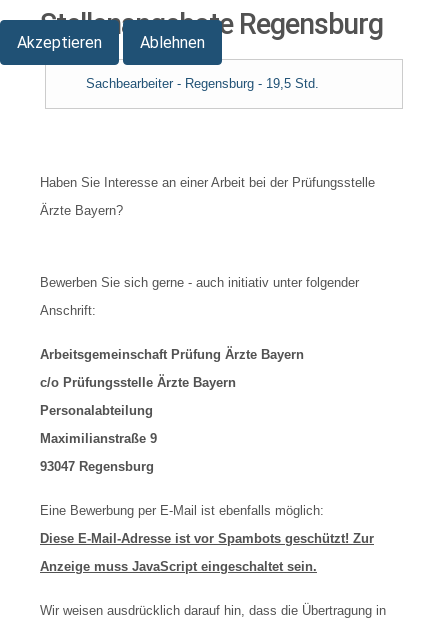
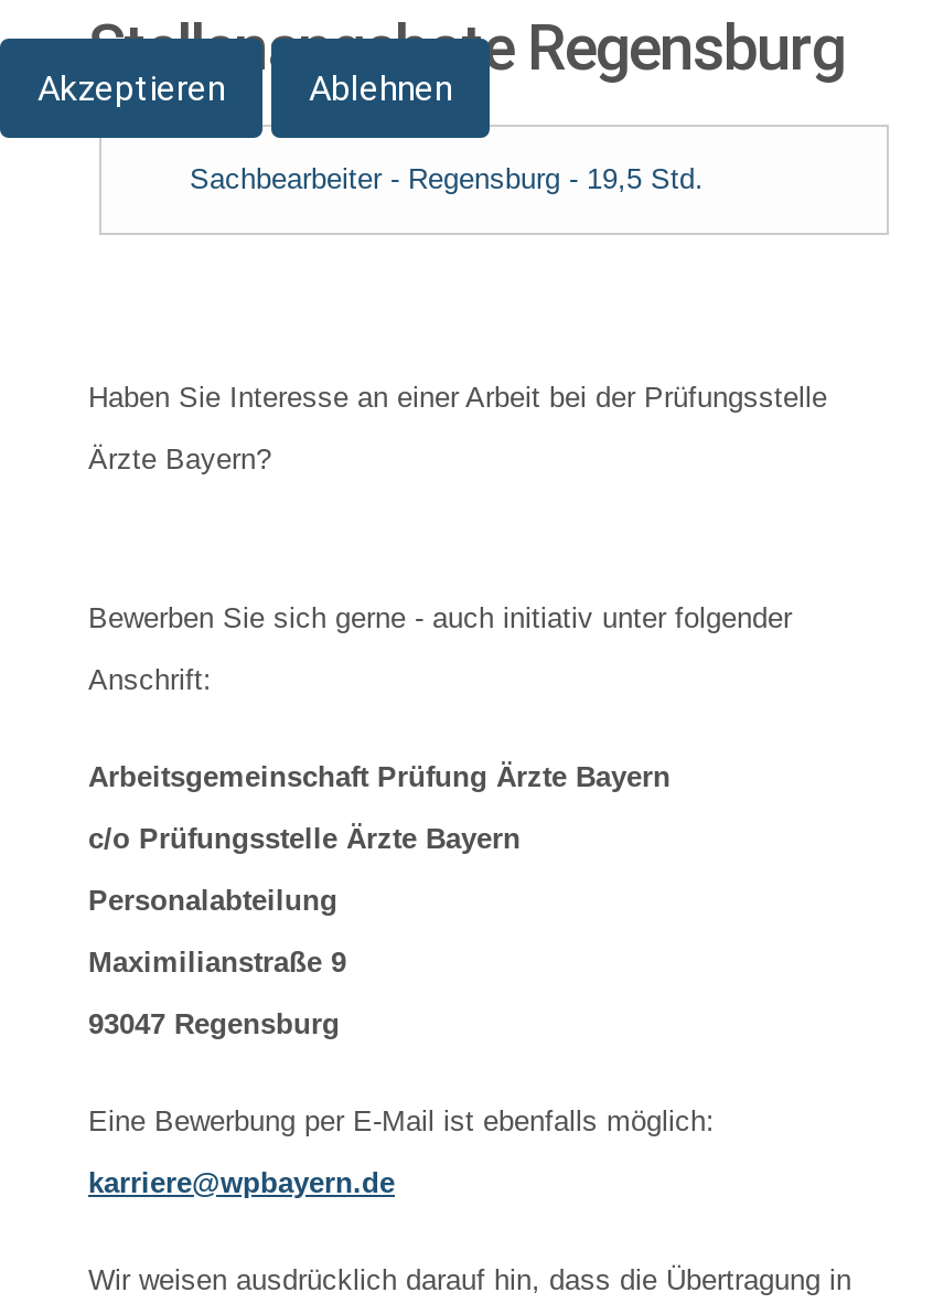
[40,531,374,574] Diese E-Mail-Adresse ist vor Spambots geschützt! Zur | Anzeige muss JavaScript eingeschaltet sein. -> [88,1165,395,1199] karriere@wpbayern.de

